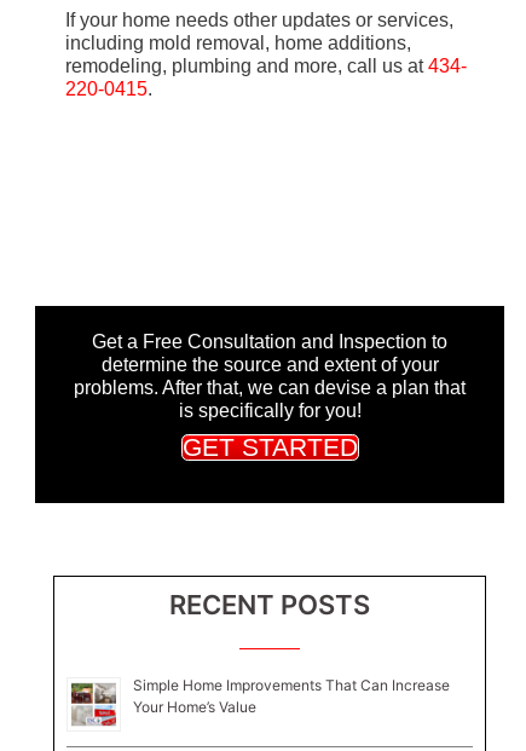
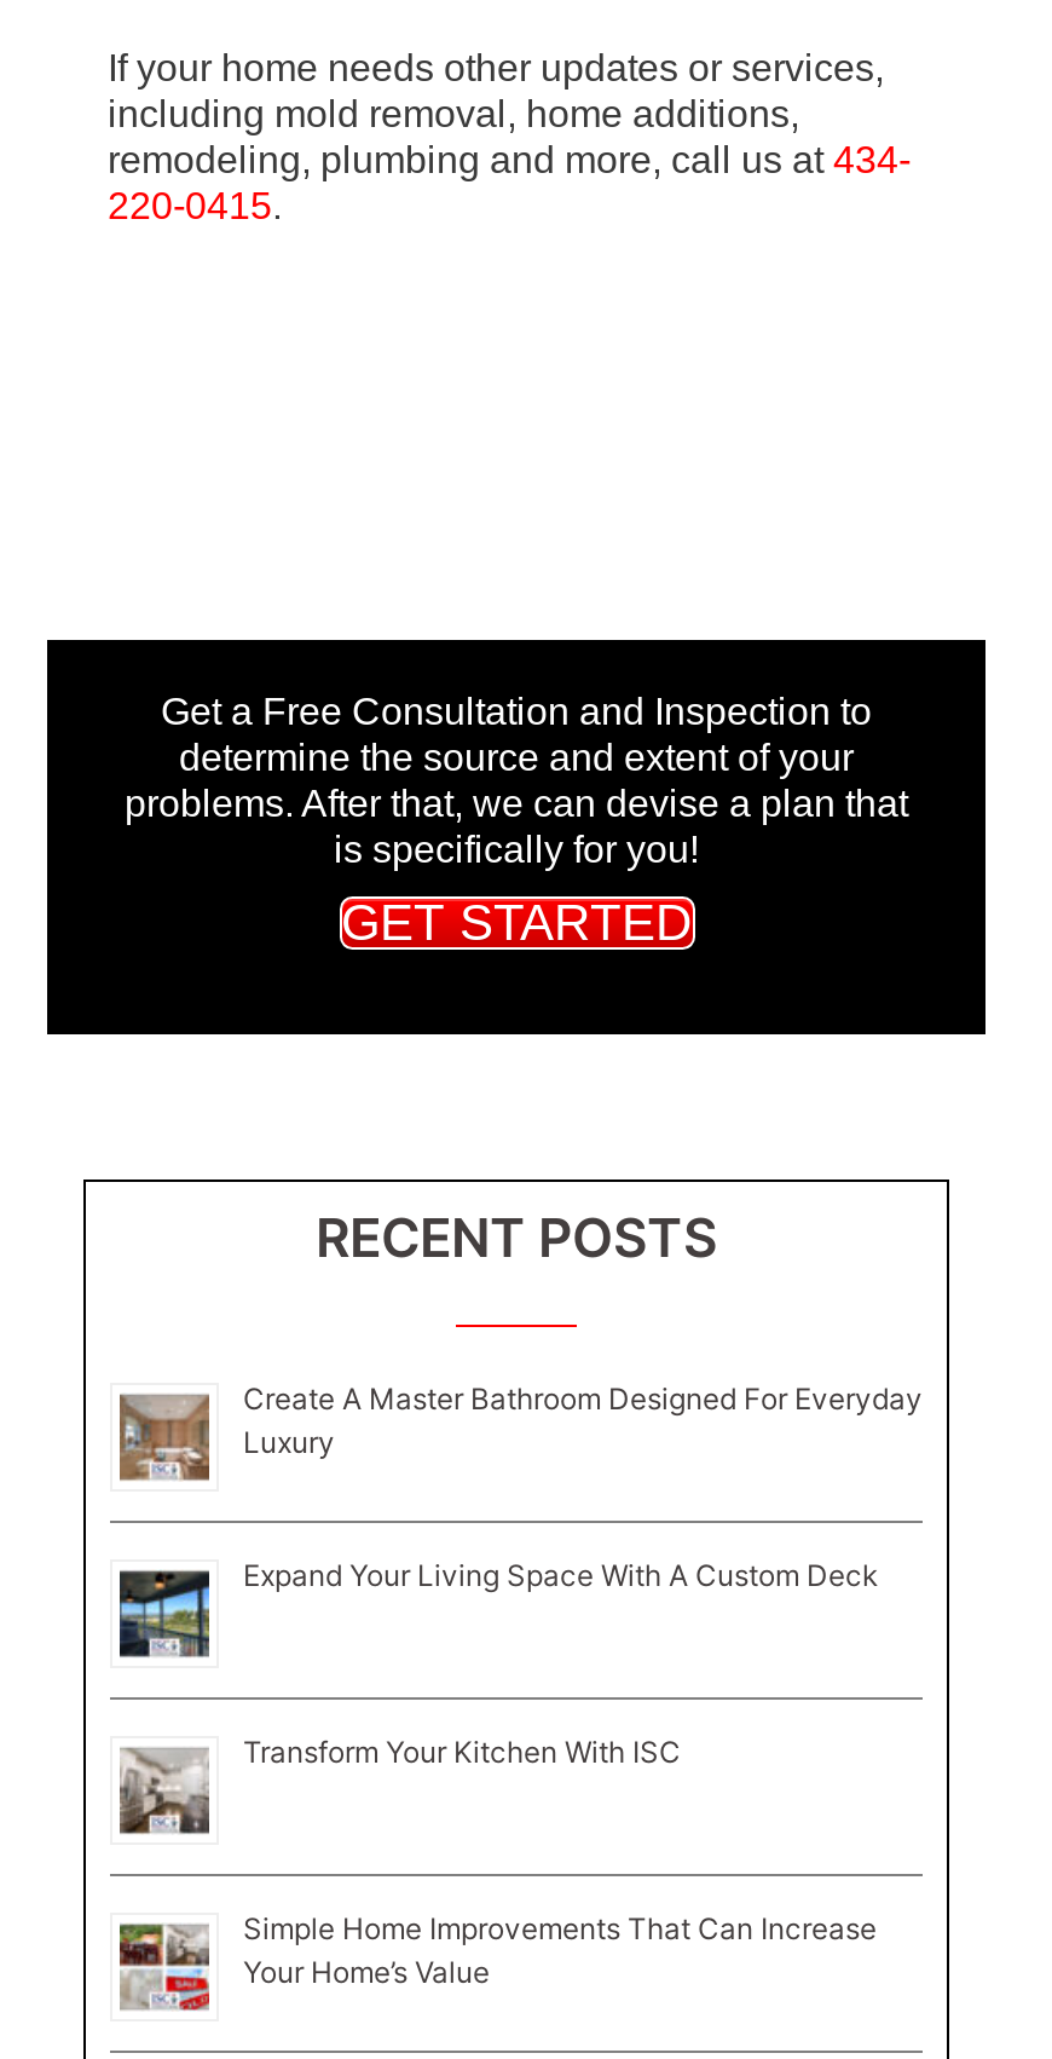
none -> [117,1557,879,1660] [image] | Expand Your Living Space With A Custom Deck
none -> [117,1733,681,1836] [image] | Transform Your Kitchen With ISC
none -> [120,1380,923,1481] [image] | Create A Master Bathroom Designed For Everyday | Luxury

